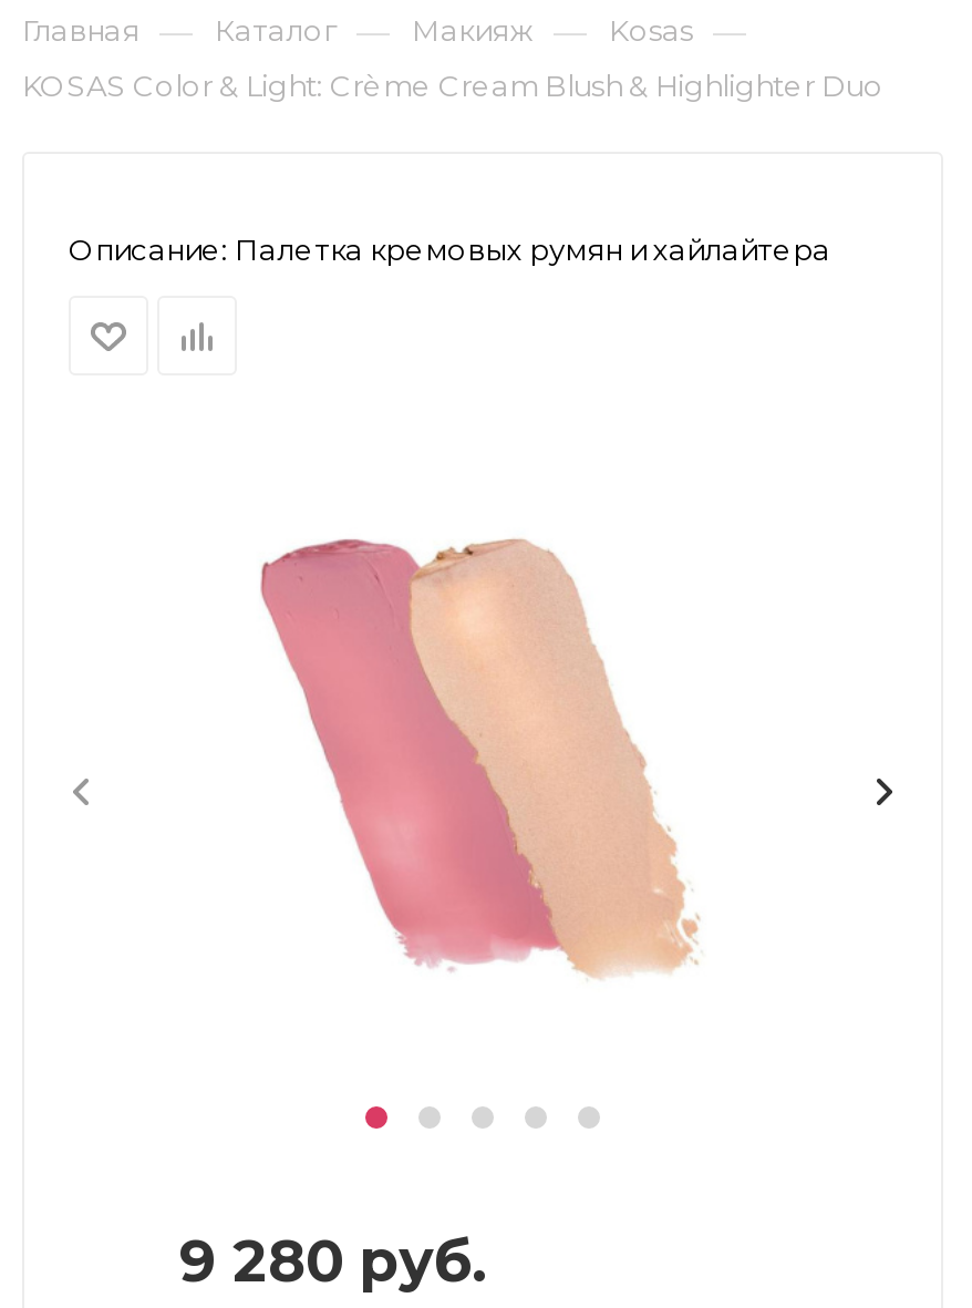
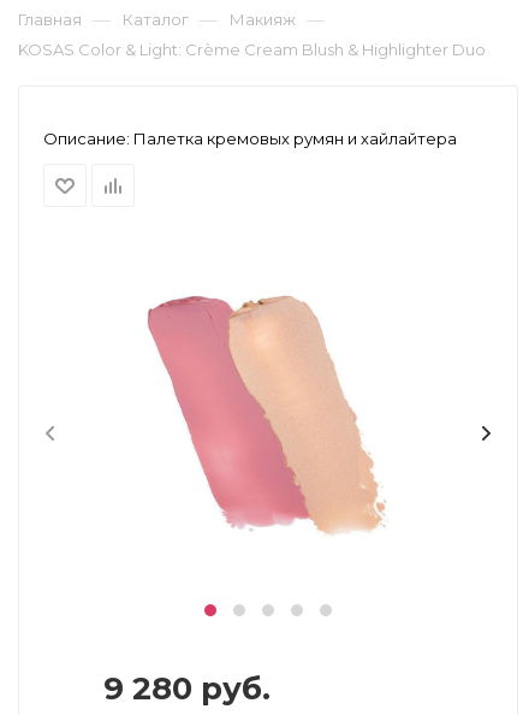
[609,10,746,52] Kosas — -> none

